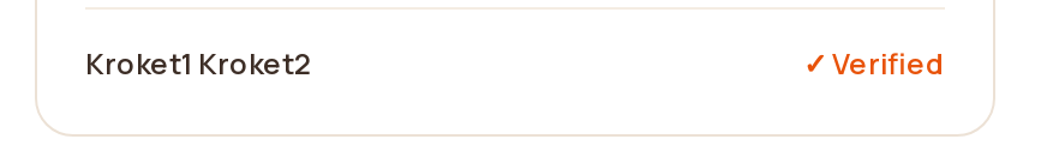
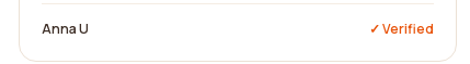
[85,43,313,84] Kroket1 Kroket2 -> [42,20,89,38] Anna U

